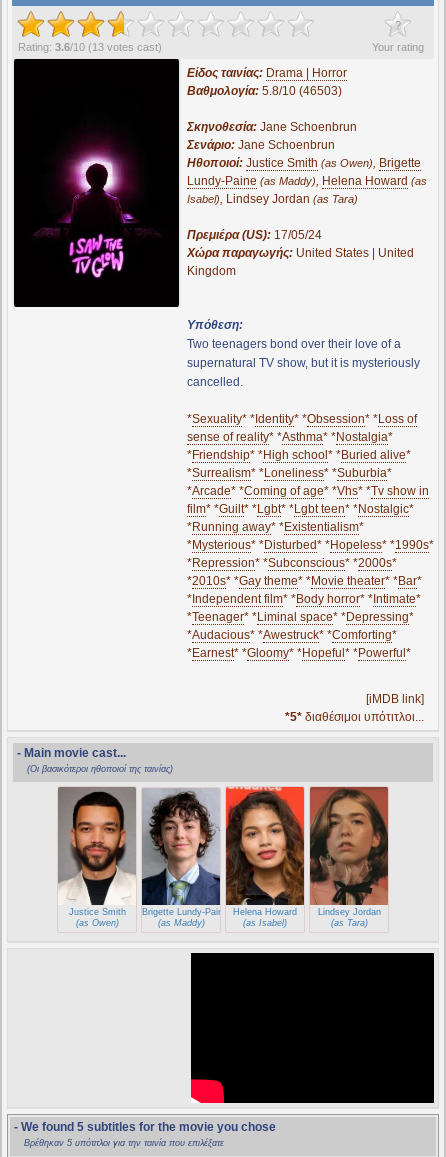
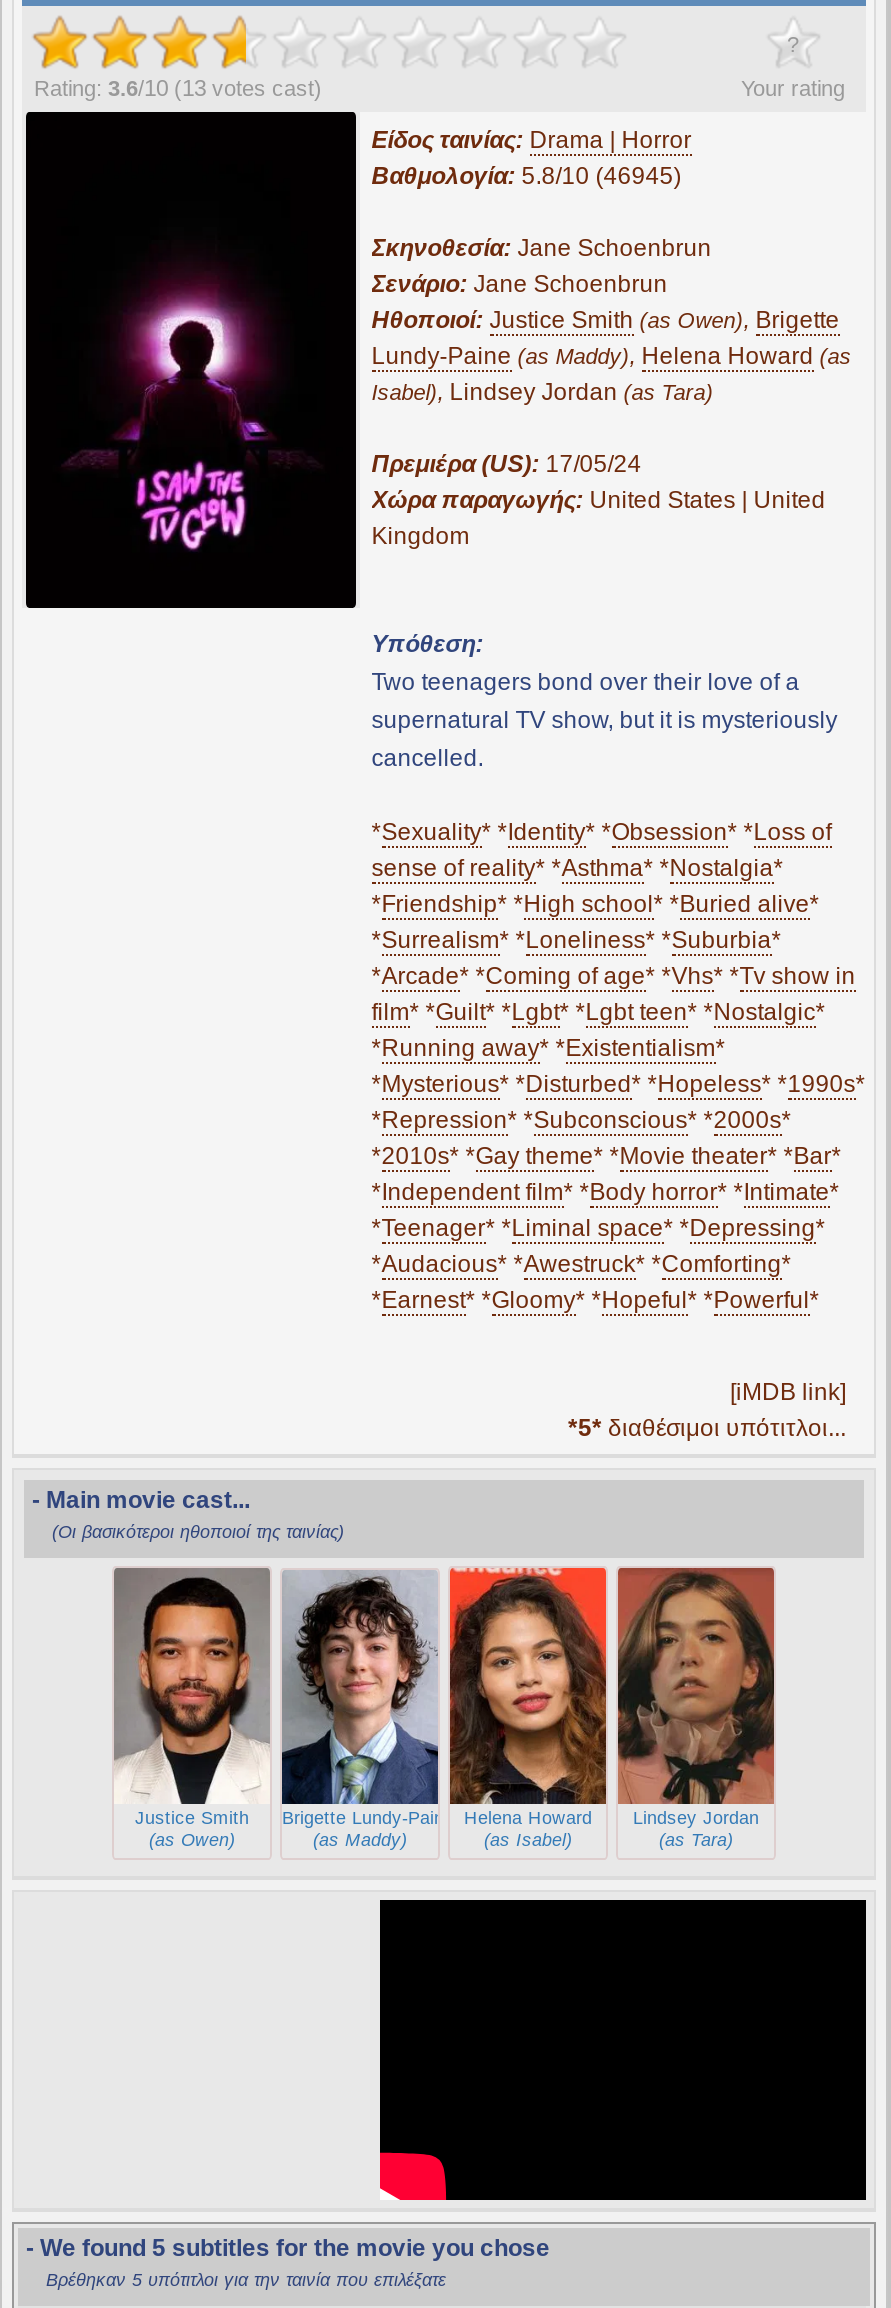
[187,84,342,98] Βαθμολογία: 5.8/10 (46503) -> [372,163,682,191] Βαθμολογία: 5.8/10 (46945)

